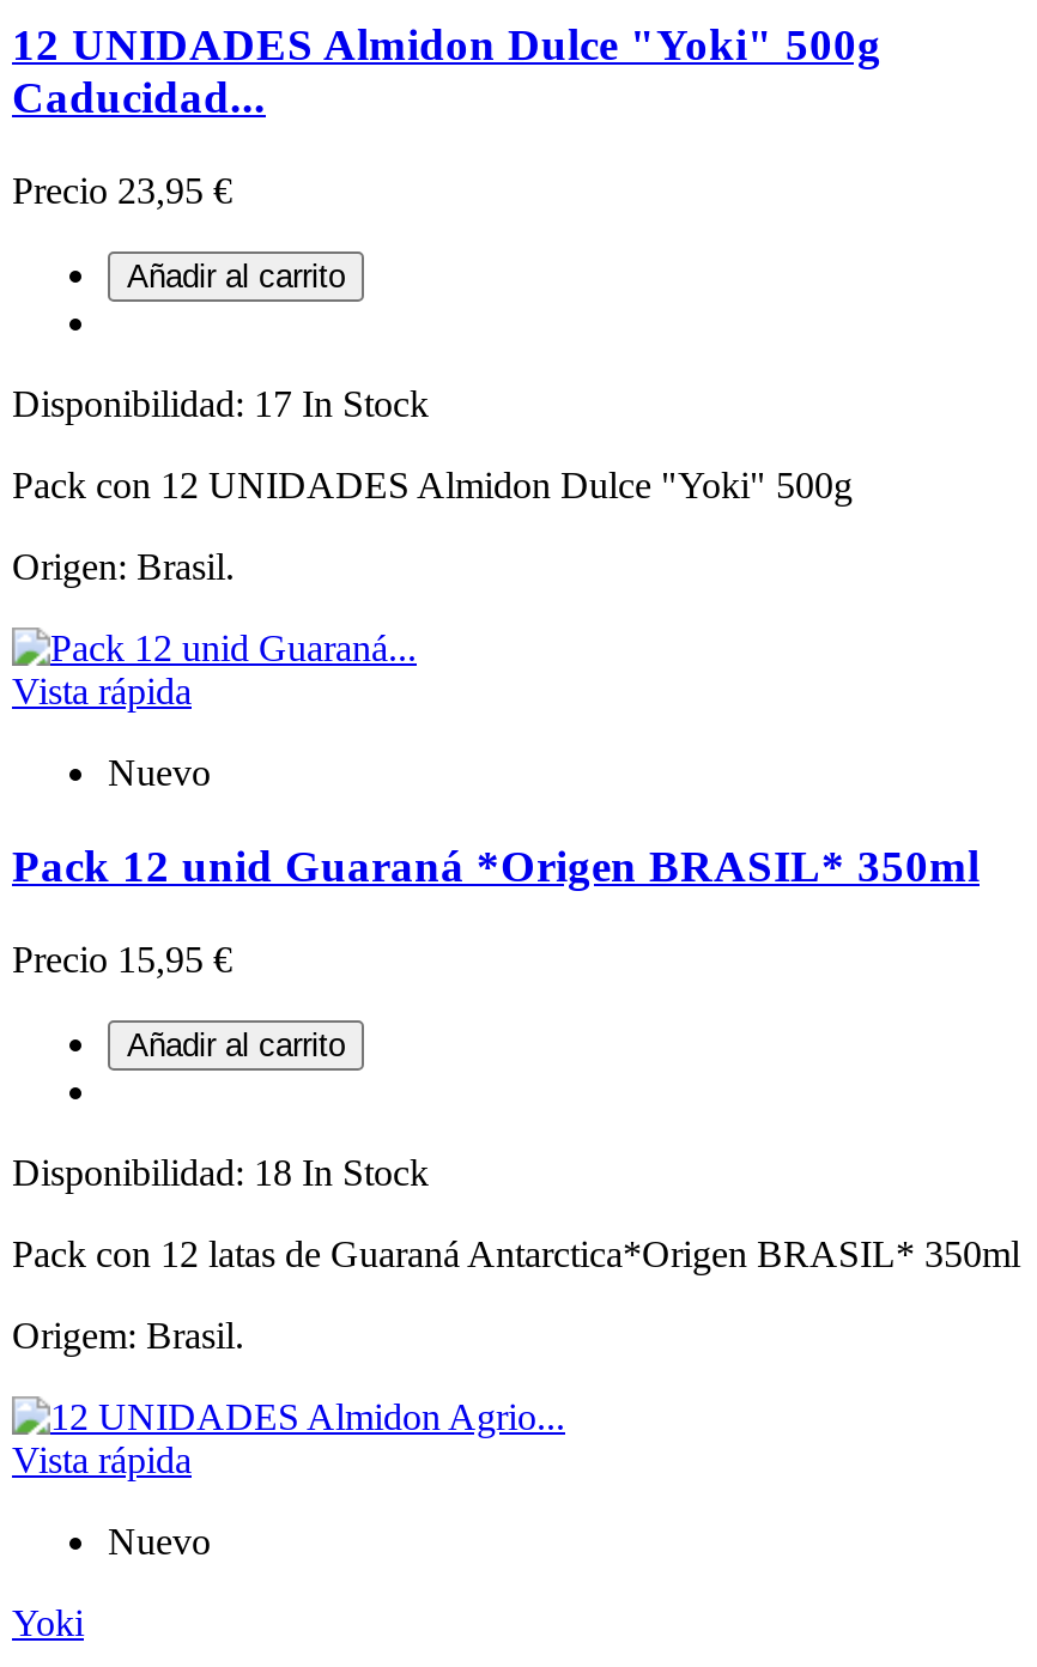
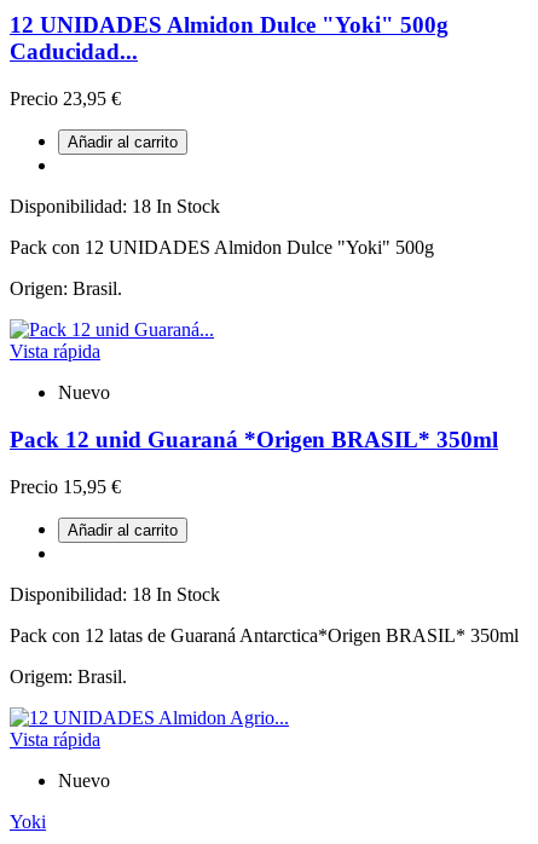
[12,383,429,424] Disponibilidad: 17 In Stock -> [10,196,220,217] Disponibilidad: 18 In Stock

